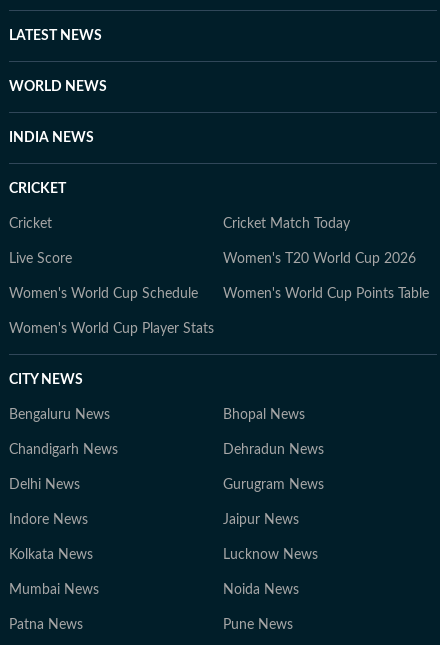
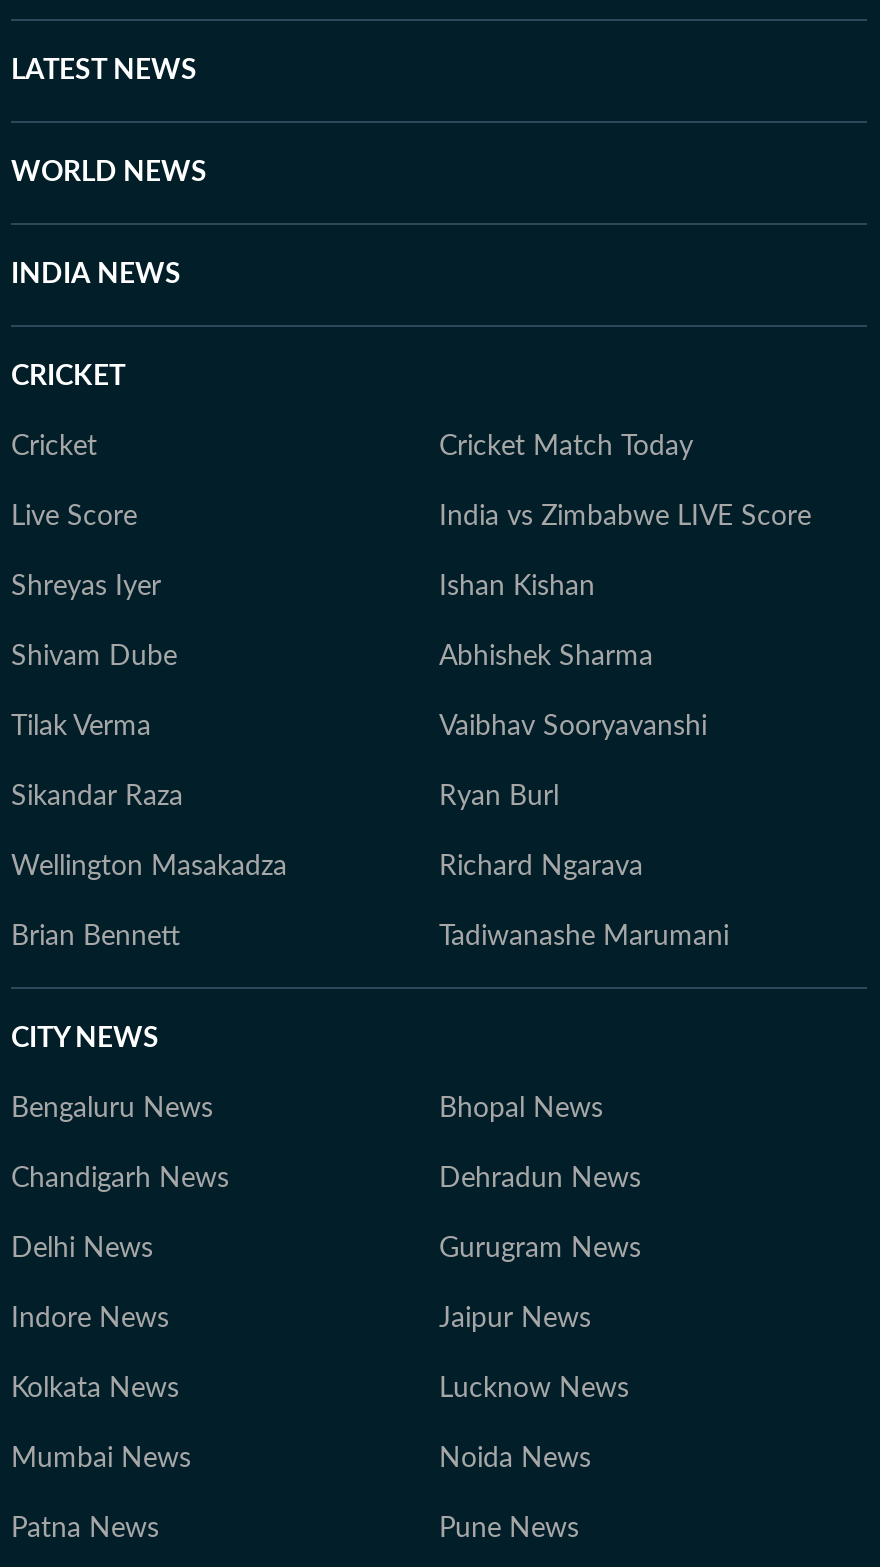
[9,252,429,336] Women's T20 World Cup 2026 | Women's World Cup Schedule | Women's World Cup Points Table | Women's World Cup Player Stats -> [11,503,811,951] India vs Zimbabwe LIVE Score | Shreyas Iyer | Ishan Kishan | Shivam Dube | Abhishek Sharma | Tilak Verma | Vaibhav Sooryavanshi | Sikandar Raza | Ryan Burl | Wellington Masakadza | Richard Ngarava | Brian Bennett | Tadiwanashe Marumani

